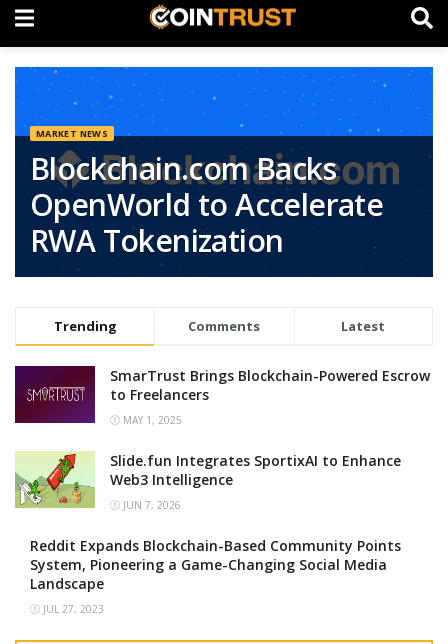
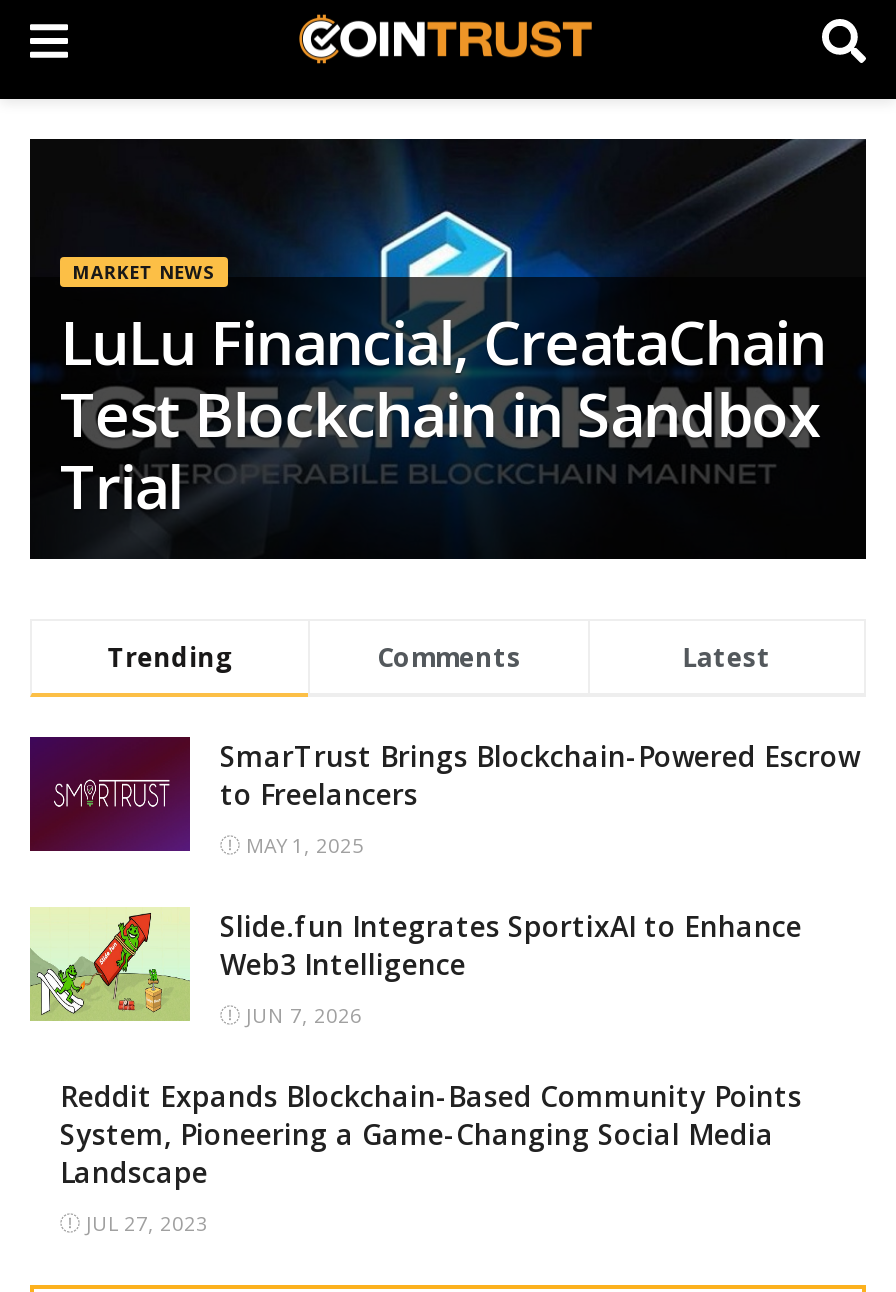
[14,66,434,277] [image] | Blockchain.com Backs | OpenWorld to Accelerate | RWA Tokenization -> [28,137,868,559] [image] | LuLu Financial, CreataChain | Test Blockchain in Sandbox | Trial

